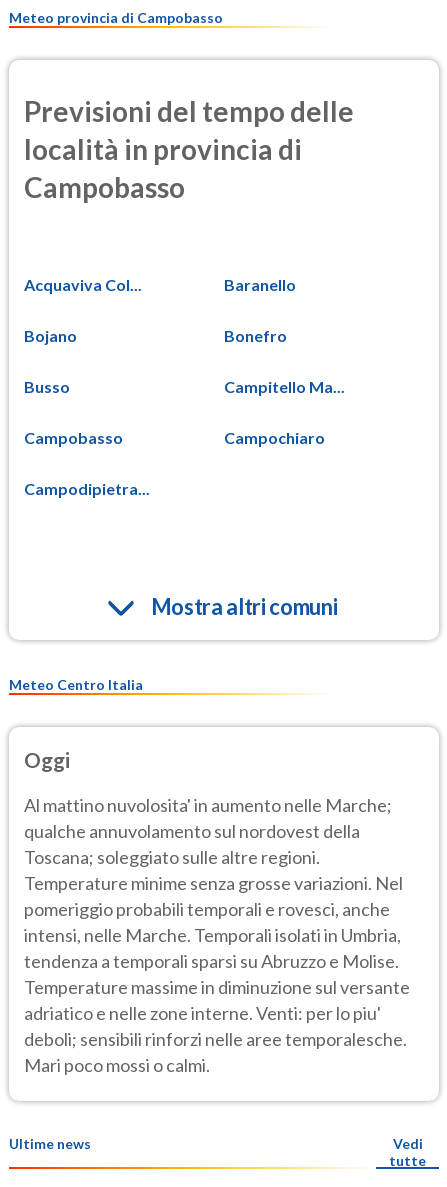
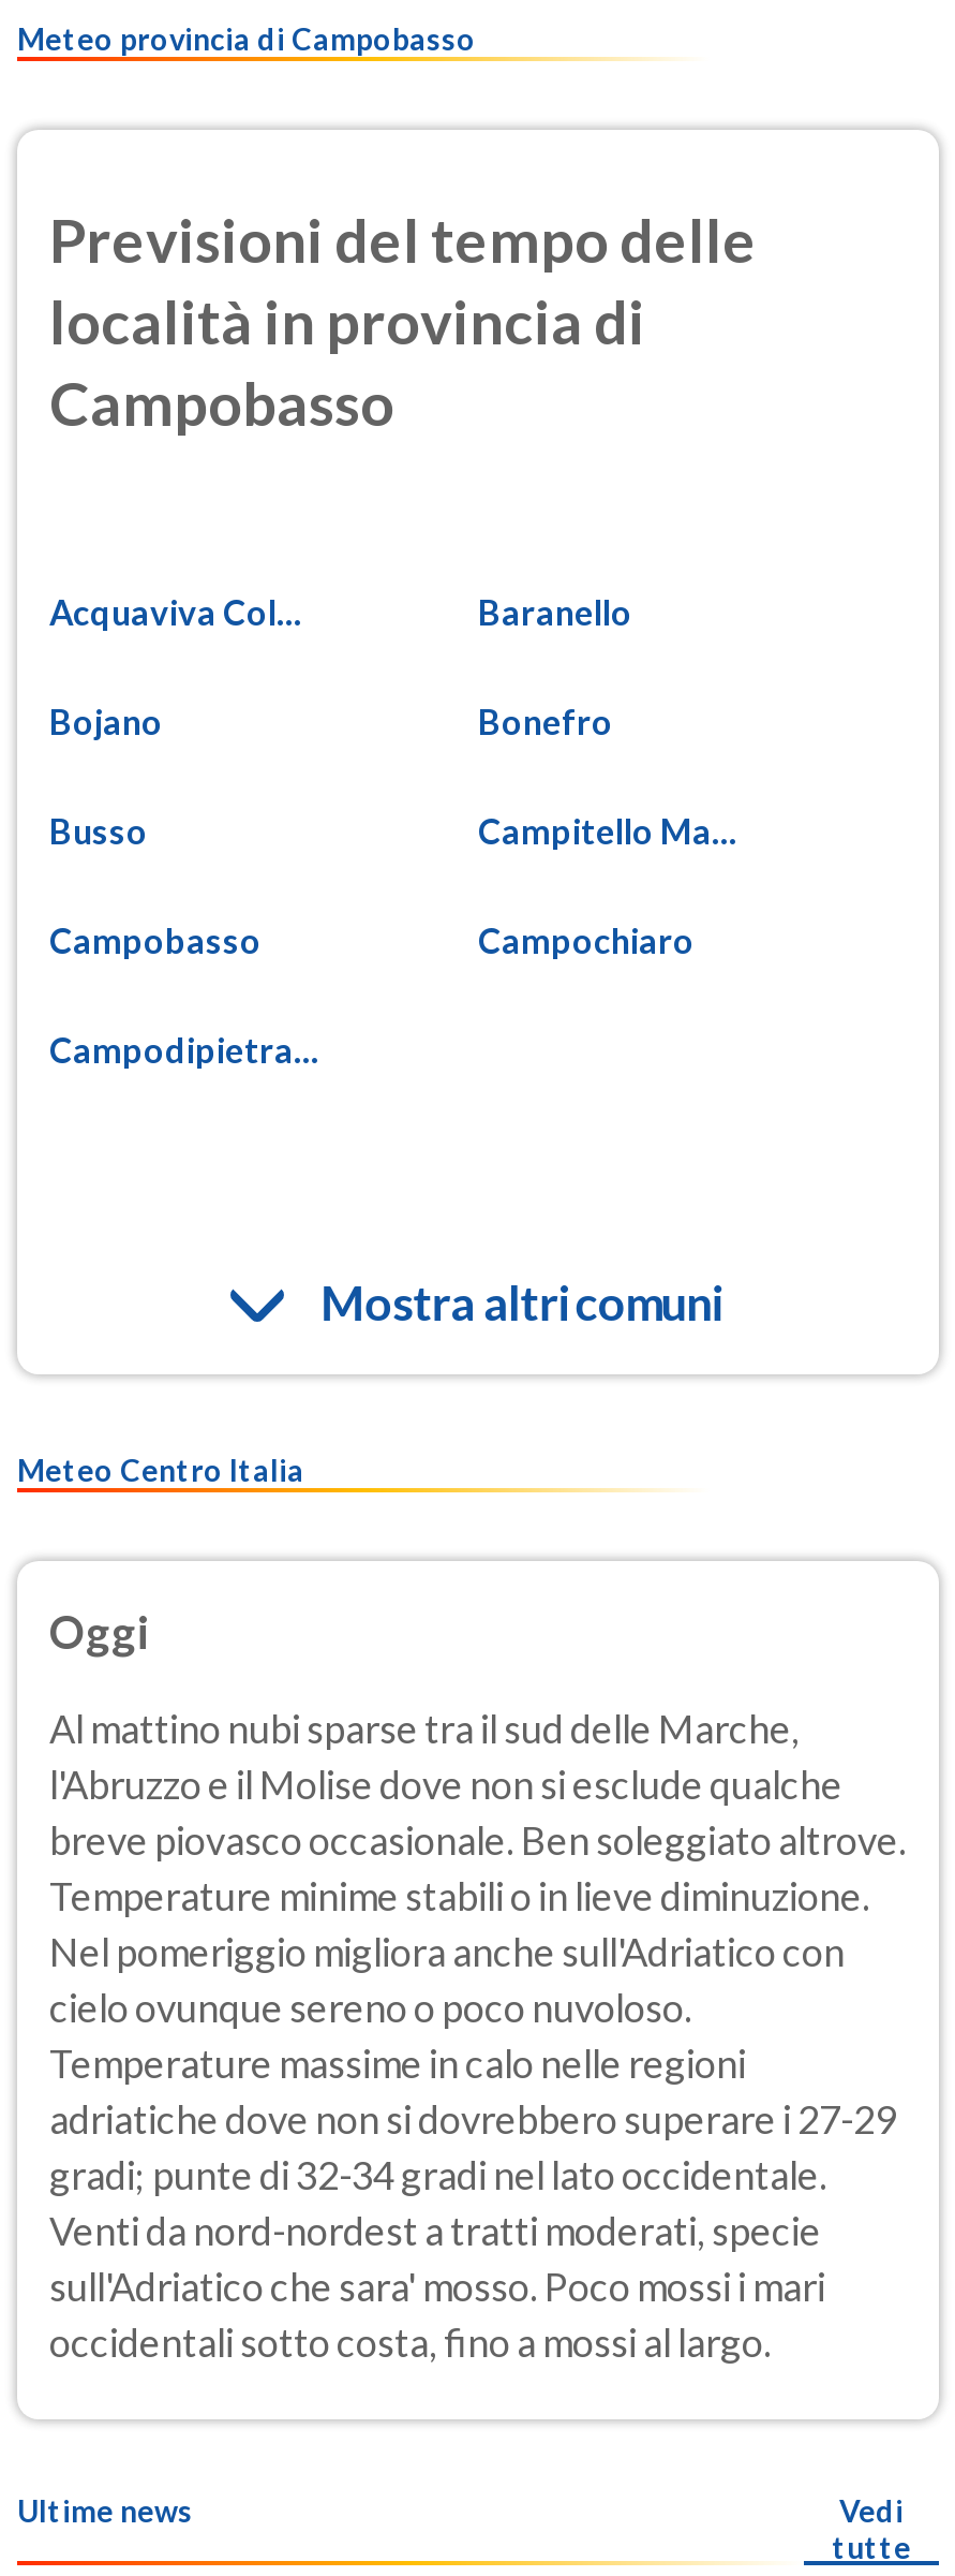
[24,793,410,1075] Al mattino nuvolosita' in aumento nelle Marche; | qualche annuvolamento sul nordovest della | Toscana; soleggiato sulle altre regioni. | Temperature minime senza grosse variazioni. Nel | pomeriggio probabili temporali e rovesci, anche | intensi, nelle Marche. Temporali isolati in Umbria, | tendenza a temporali sparsi su Abruzzo e Molise. | Temperature massime in diminuzione sul versante | adriatico e nelle zone interne. Venti: per lo piu' | deboli; sensibili rinforzi nelle aree temporalesche. | Mari poco mossi o calmi. -> [49,1704,907,2365] Al mattino nubi sparse tra il sud delle Marche, | l'Abruzzo e il Molise dove non si esclude qualche | breve piovasco occasionale. Ben soleggiato altrove. | Temperature minime stabili o in lieve diminuzione. | Nel pomeriggio migliora anche sull'Adriatico con | cielo ovunque sereno o poco nuvoloso. | Temperature massime in calo nelle regioni | adriatiche dove non si dovrebbero superare i 27-29 | gradi; punte di 32-34 gradi nel lato occidentale. | Venti da nord-nordest a tratti moderati, specie | sull'Adriatico che sara' mosso. Poco mossi i mari | occidentali sotto costa, fino a mossi al largo.

